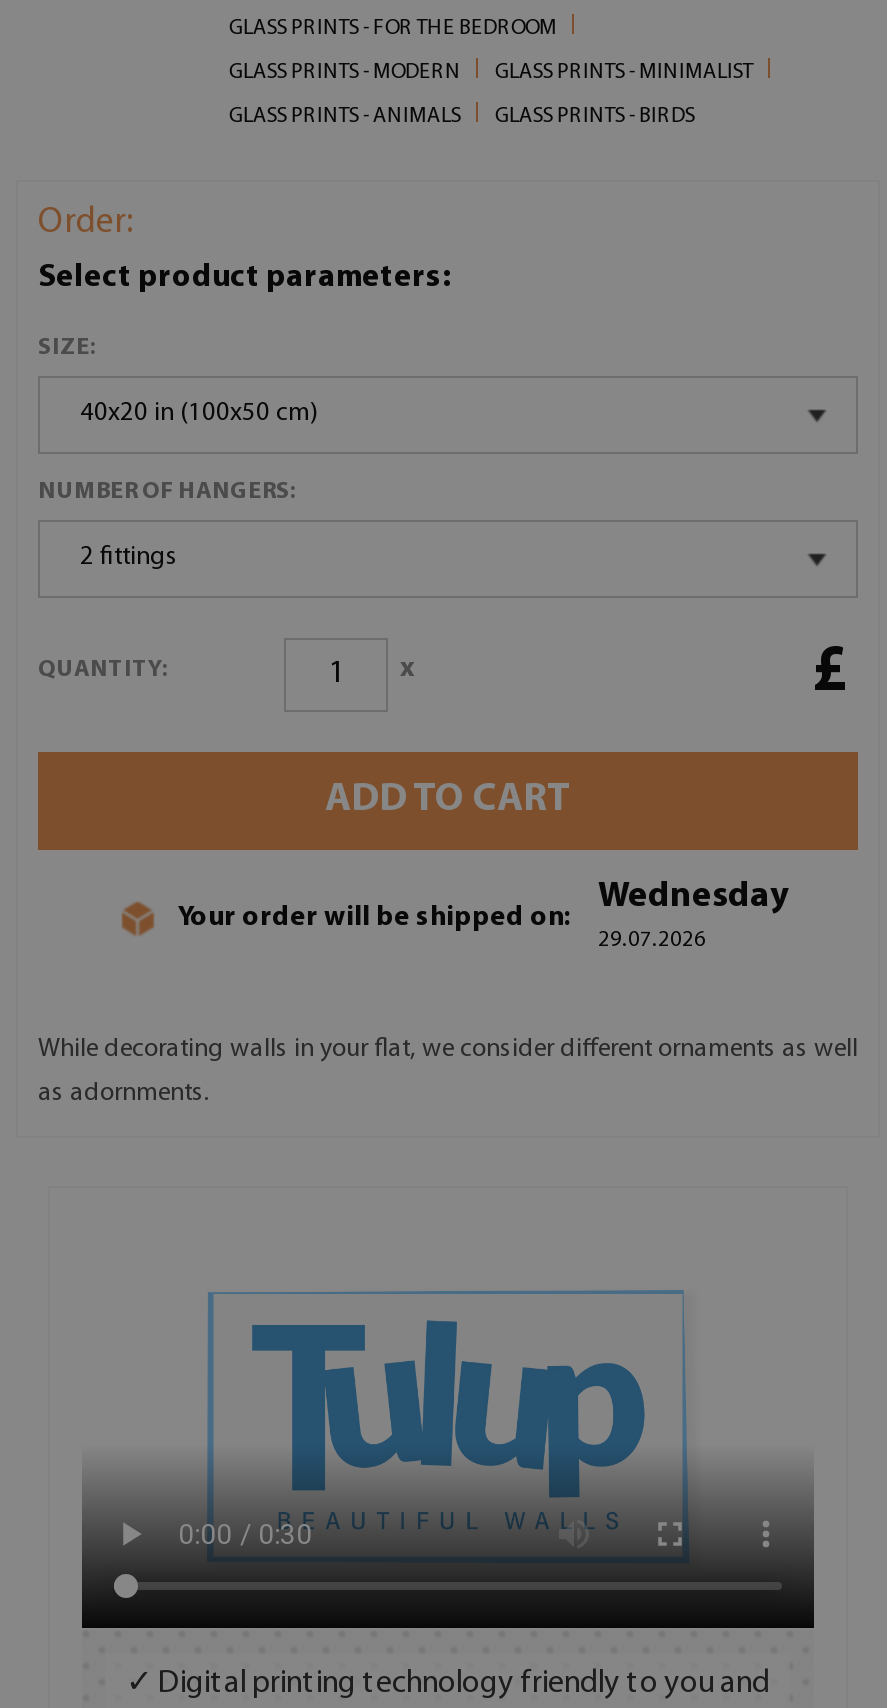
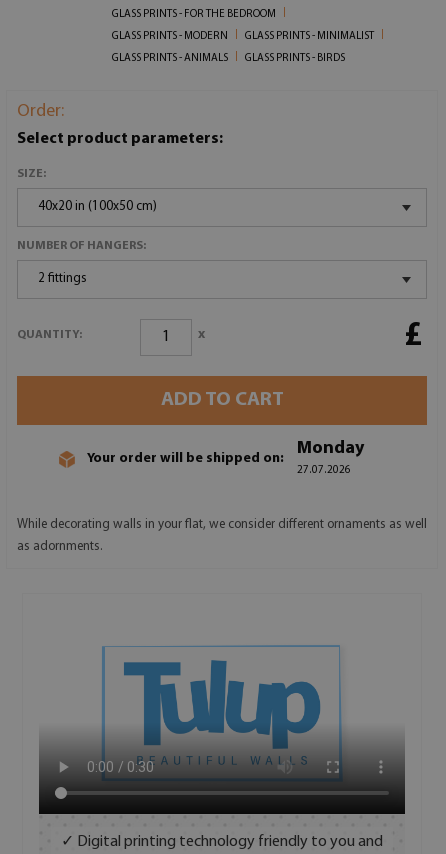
[598,877,788,951] Wednesday | 29.07.2026 -> [297,439,364,476] Monday | 27.07.2026

